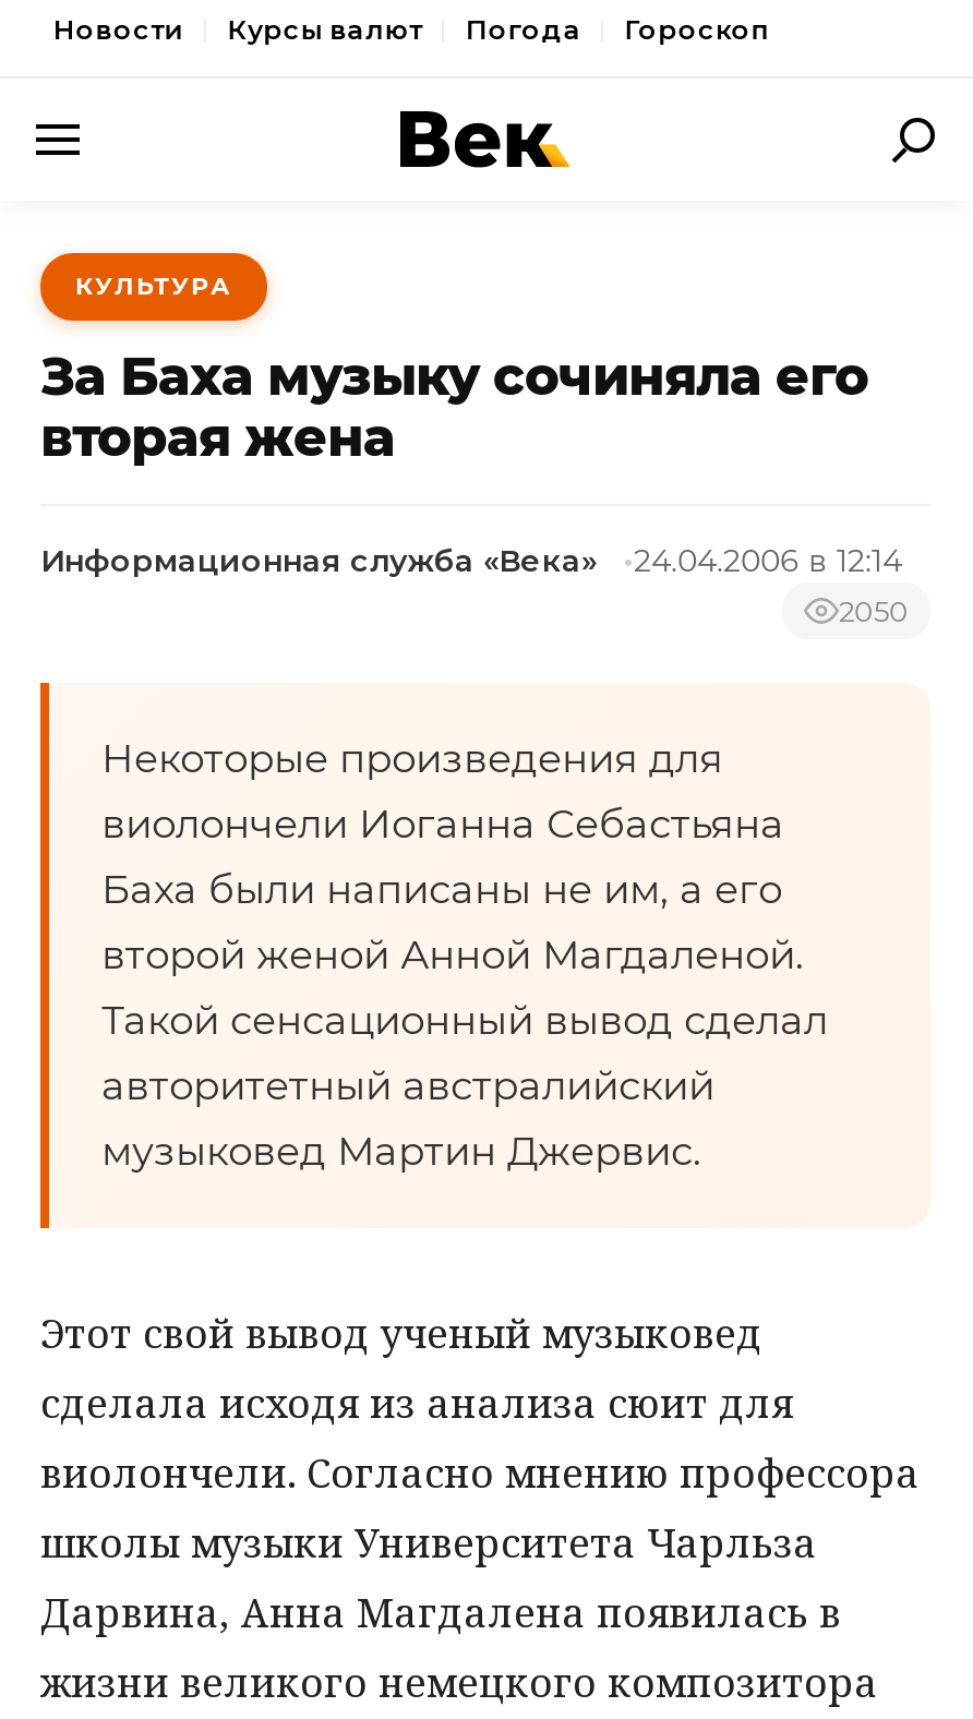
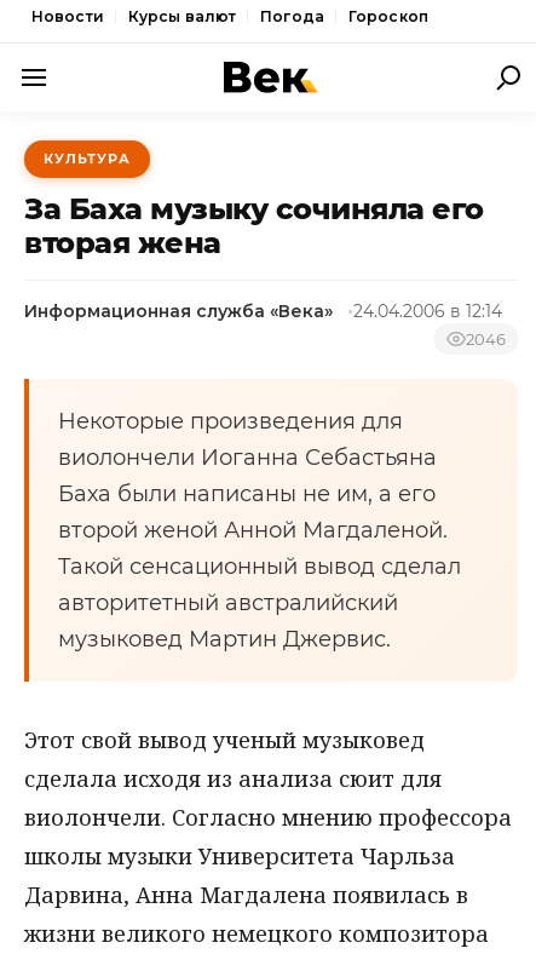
[839,593,909,628] 2050 -> [466,329,506,349] 2046

